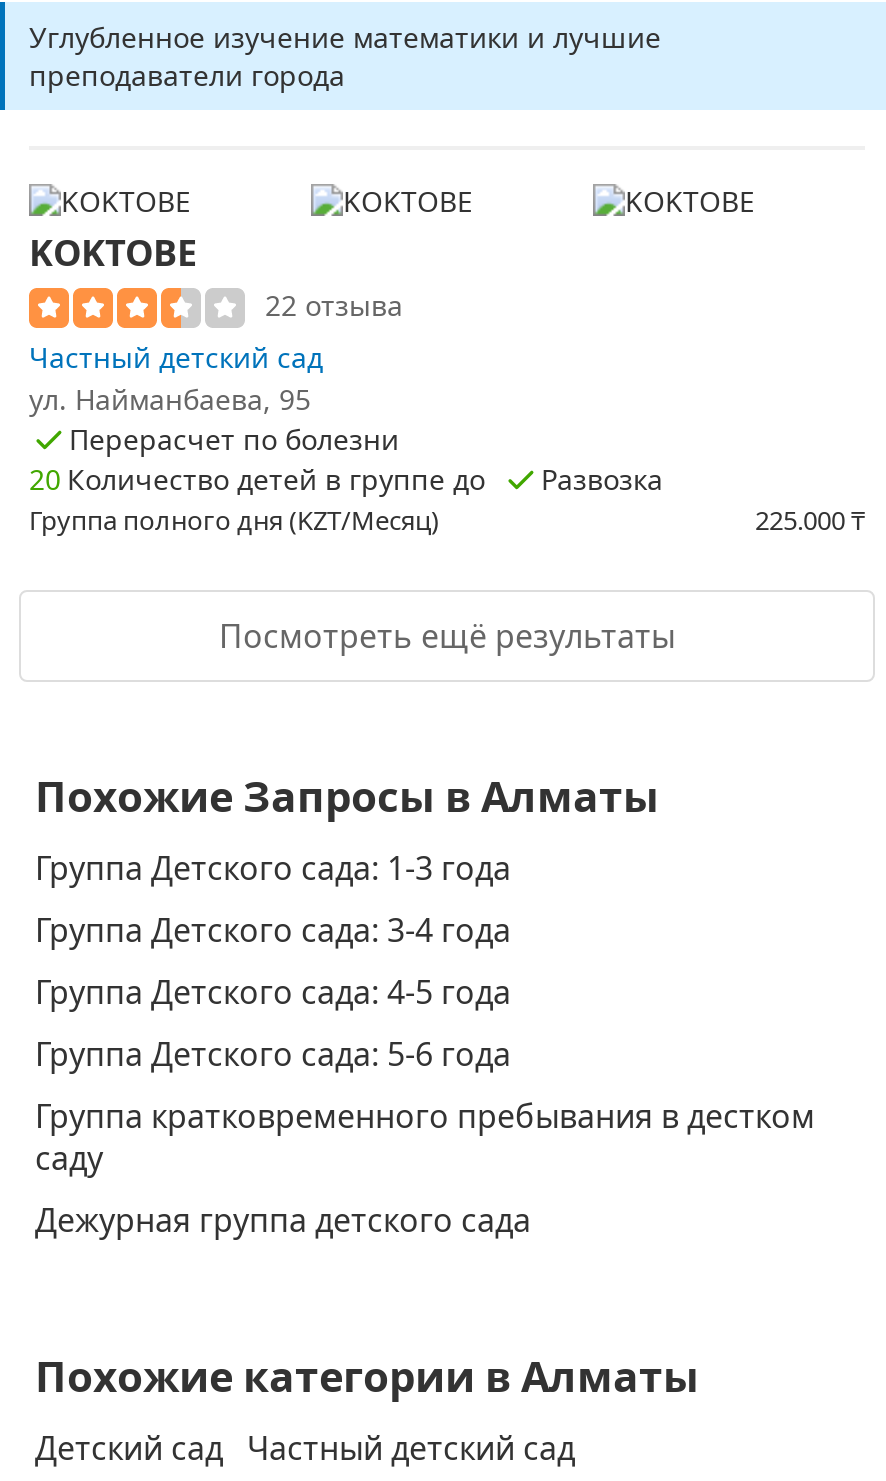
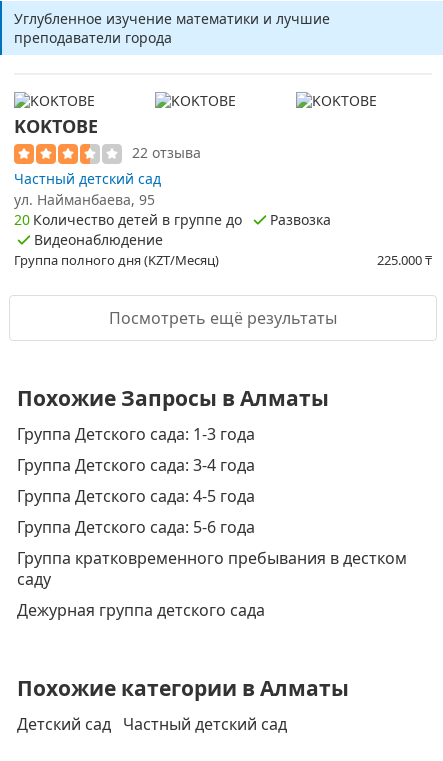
[69,420,399,458] Перерасчет по болезни -> none
moved [29,460,663,498] -> [14,210,331,229]: 20 Количество детей в группе до | Развозка
none -> [34,230,163,249] Видеонаблюдение

